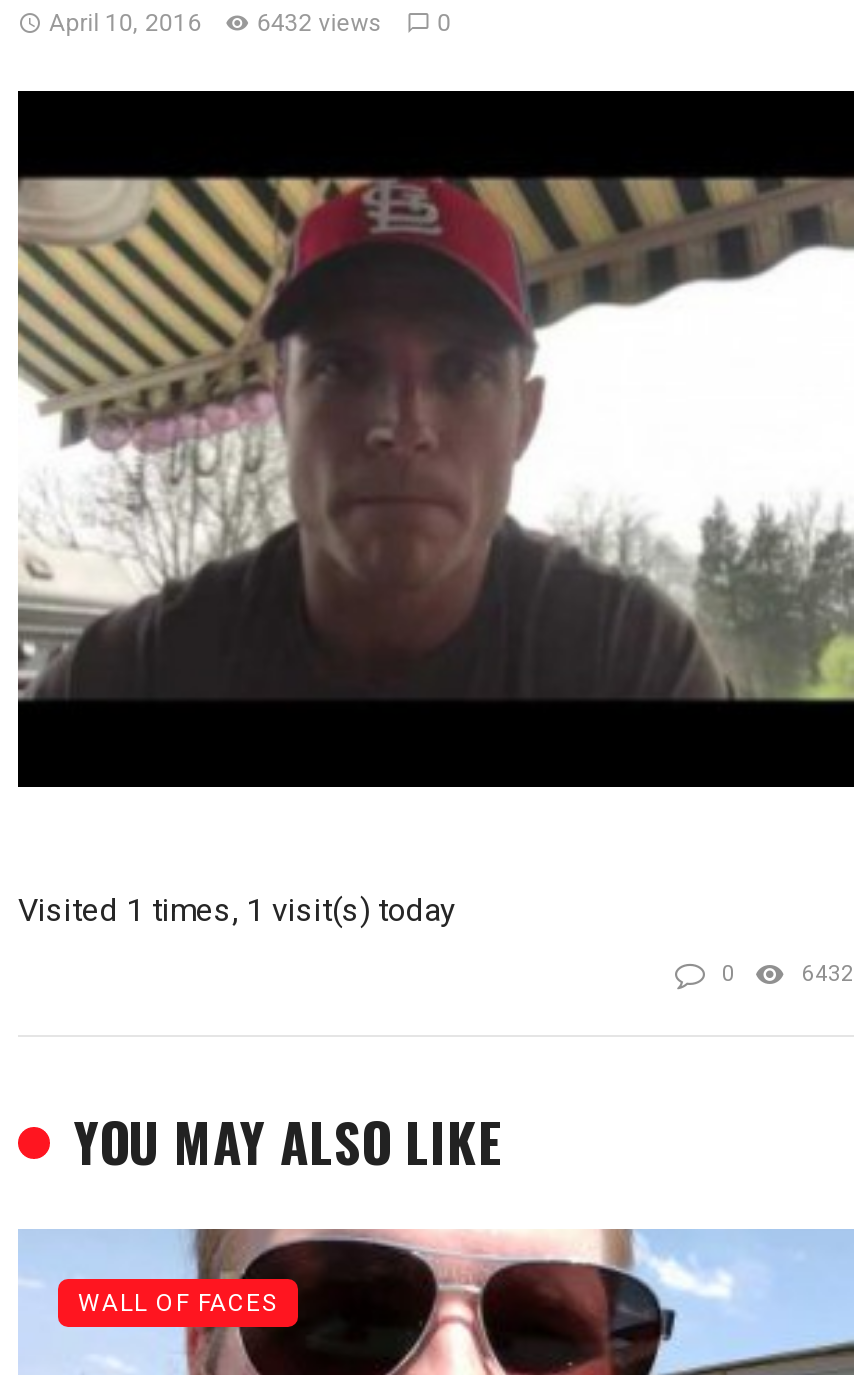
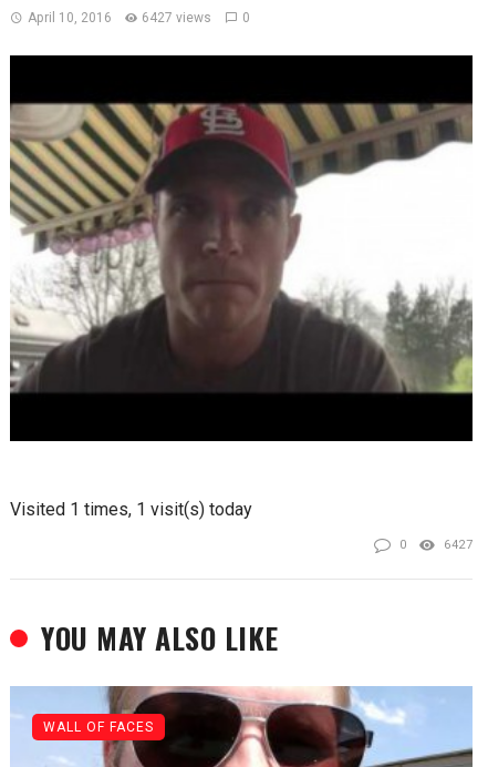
[49,9,452,37] April 10, 2016 6432 views 0 -> [27,10,250,25] April 10, 2016 6427 views 0
[802,960,854,986] 6432 -> [444,537,473,551] 6427

